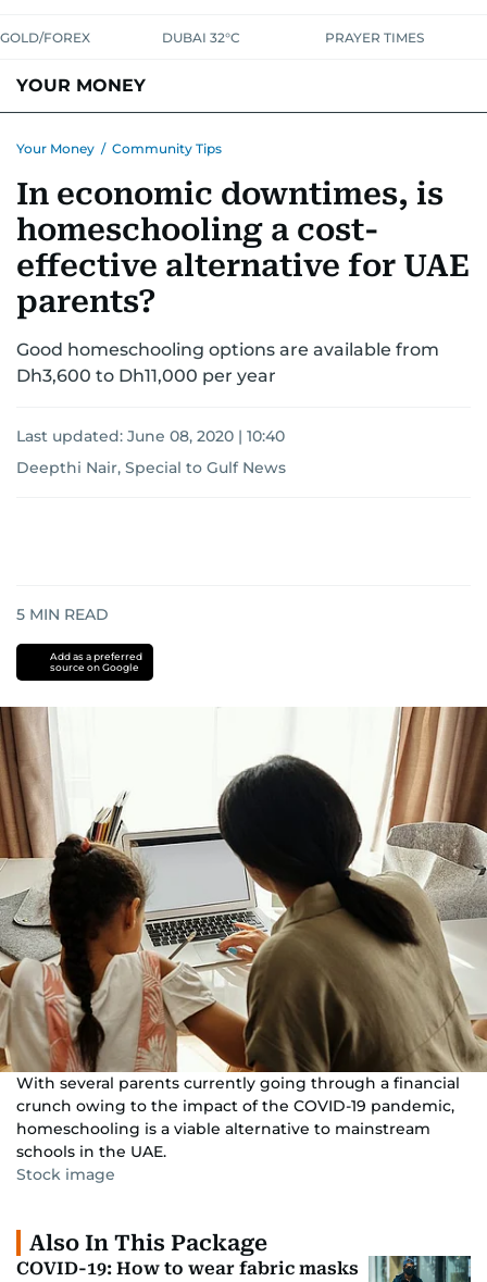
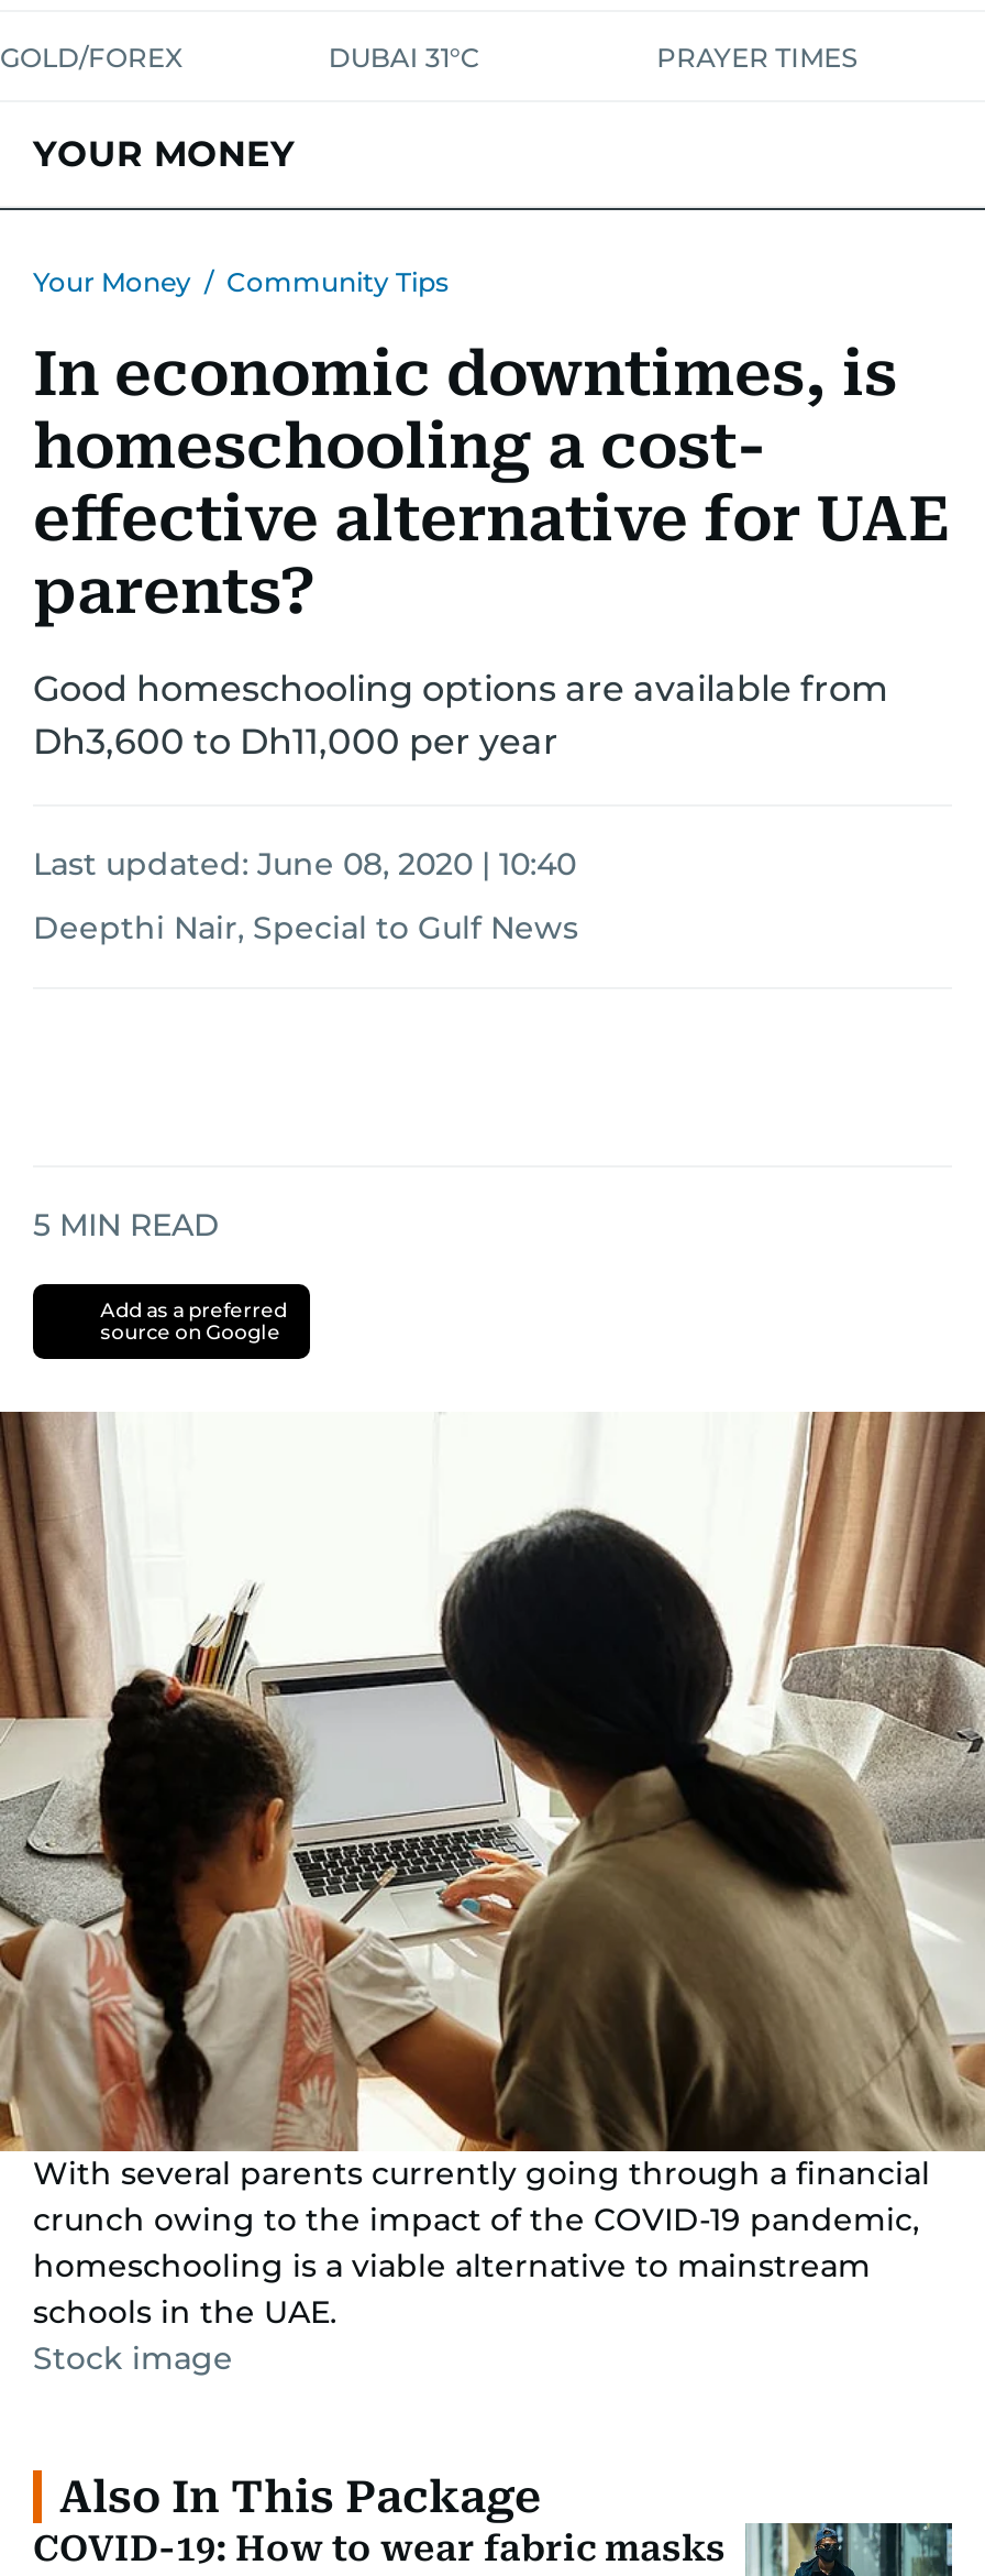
[162,29,241,46] DUBAI 32°C -> [328,41,480,74] DUBAI 31°C

